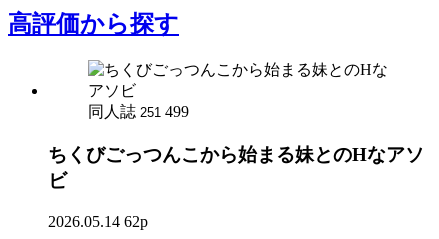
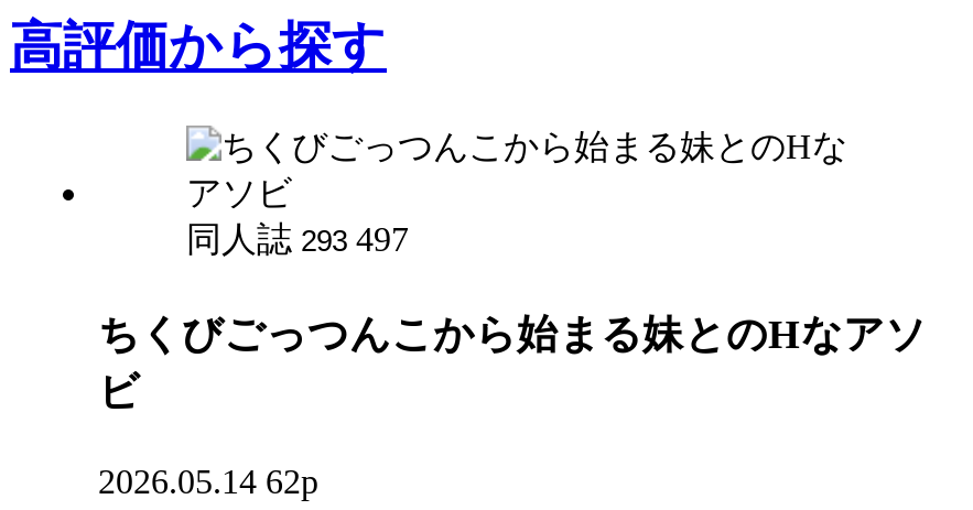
[88,103,189,120] 同人誌 251 499 -> [186,221,409,258] 同人誌 293 497

